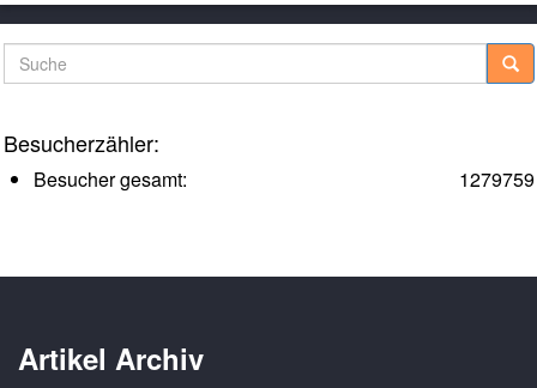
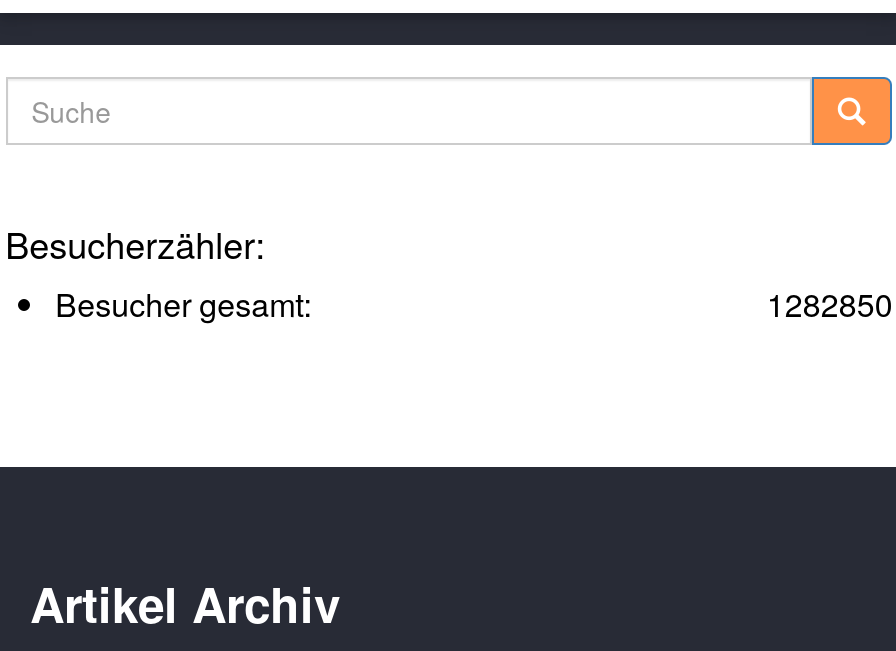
[460,165,535,193] 1279759 -> [767,281,893,327] 1282850

